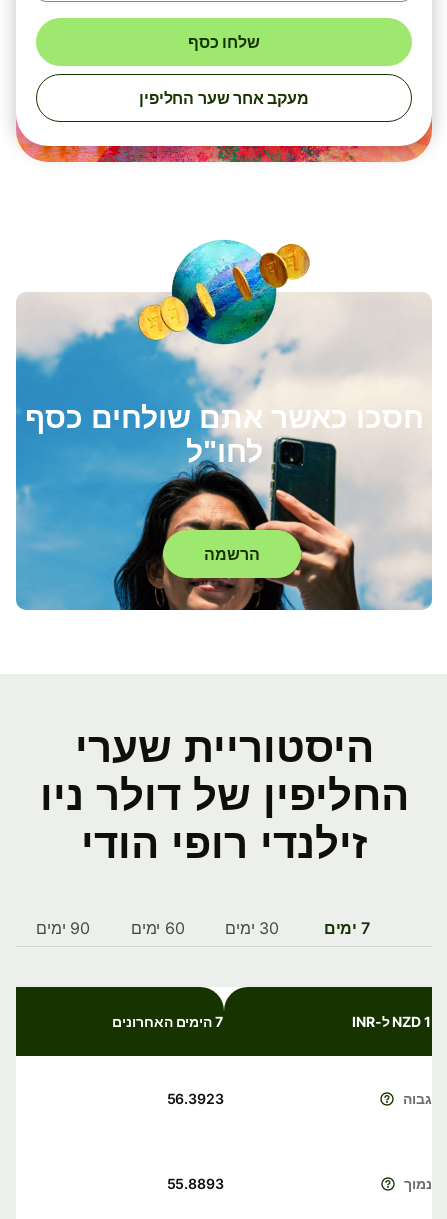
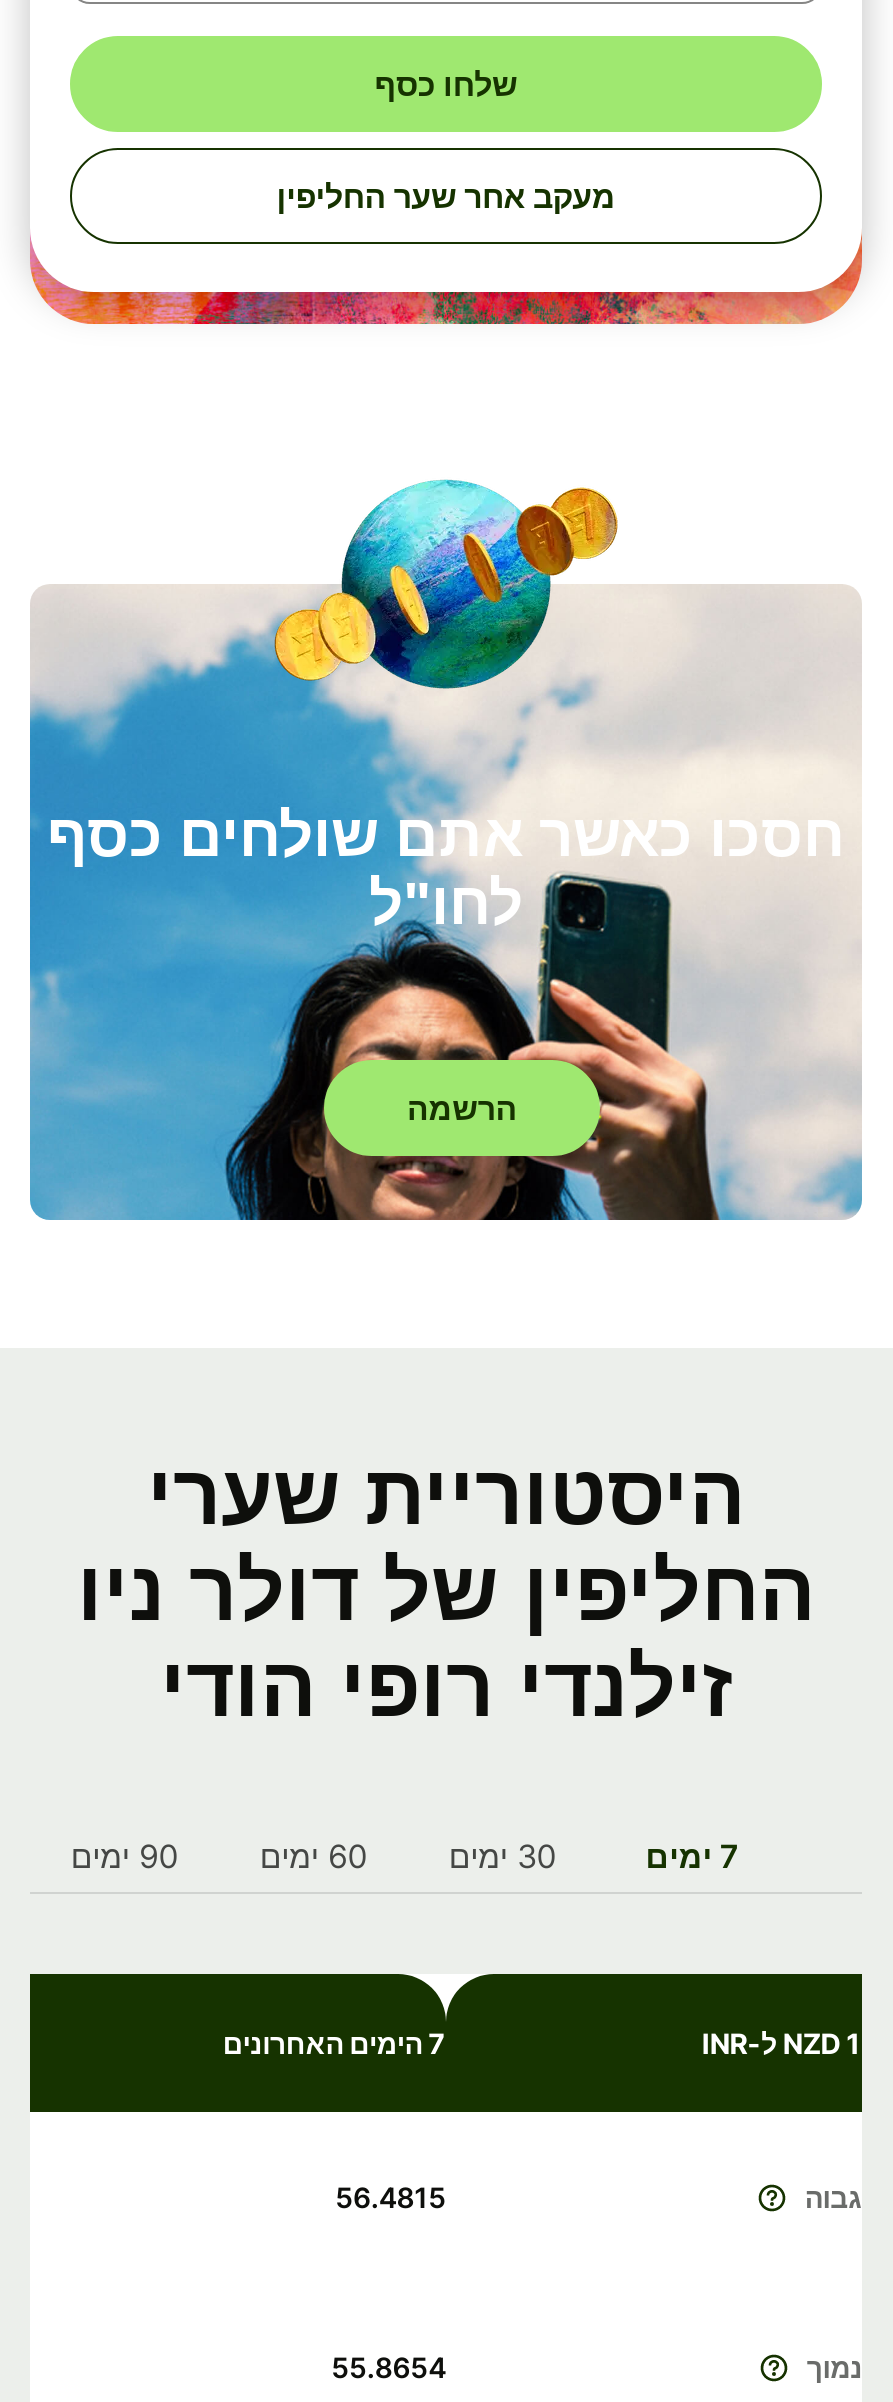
[167,1090,224,1107] 56.3923 -> [335,2180,446,2214] 56.4815
[167,1175,224,1192] 55.8893 -> [331,2350,446,2384] 55.8654

